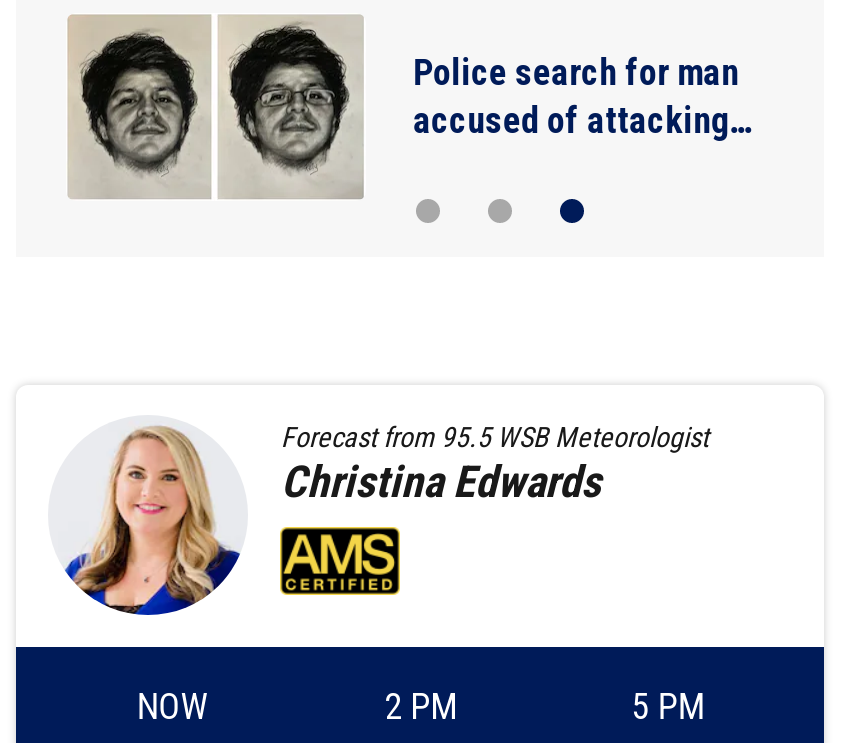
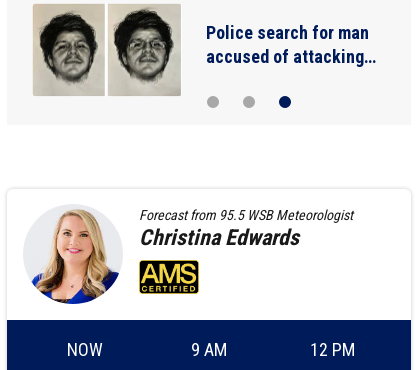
[384,685,456,727] 2 PM -> [191,339,227,360] 9 AM
[631,685,703,727] 5 PM -> [310,339,355,360] 12 PM

